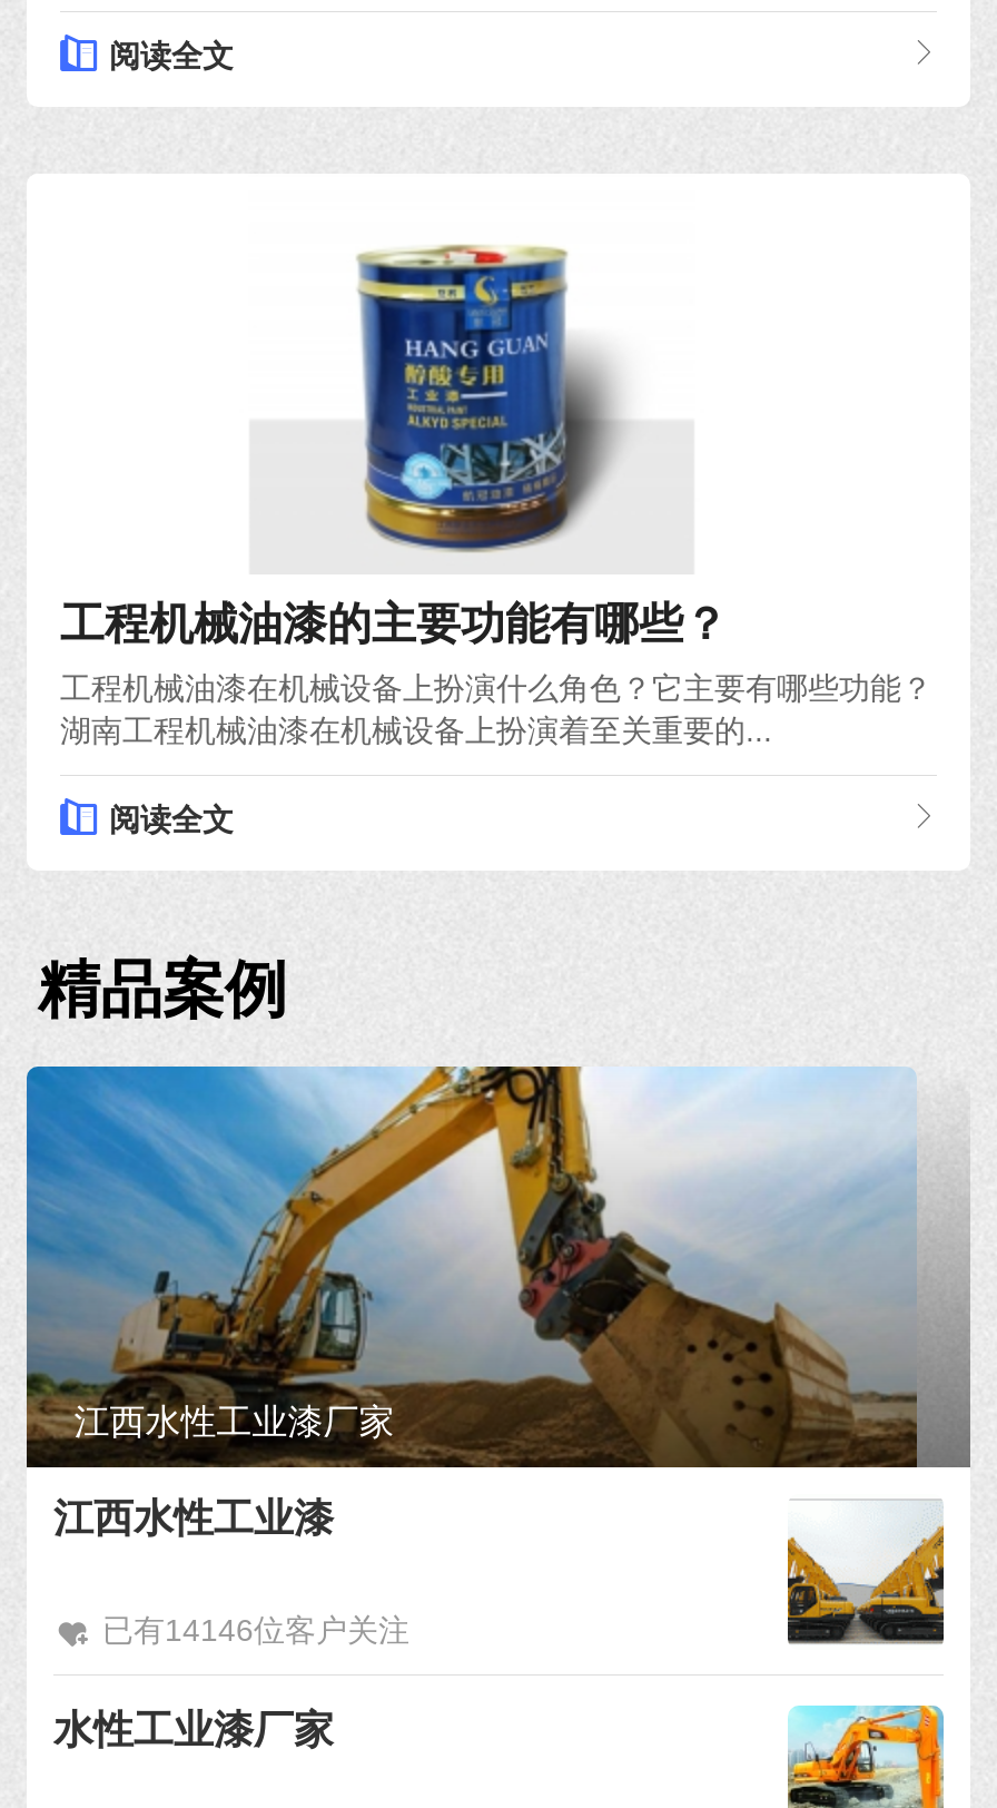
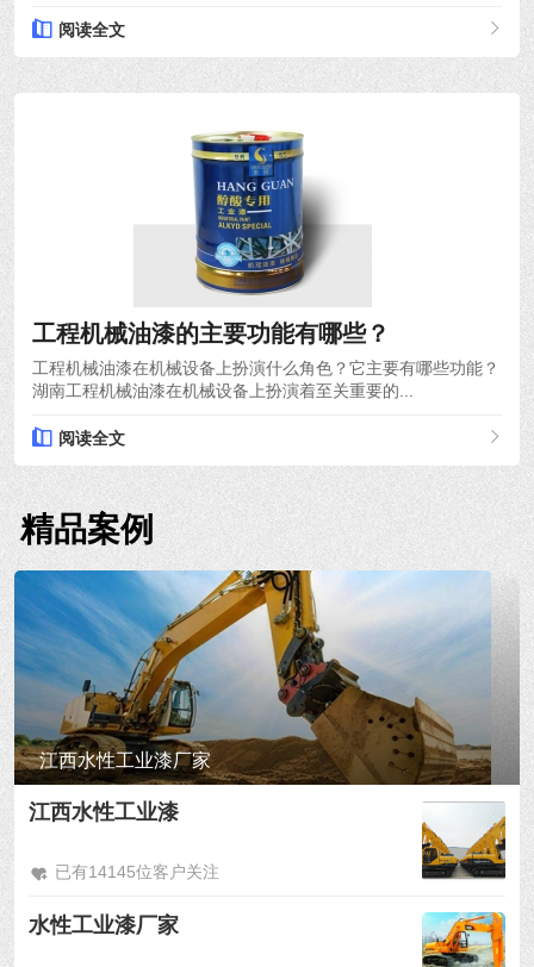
[102,1613,409,1648] 已有14146位客户关注 -> [55,863,219,882] 已有14145位客户关注

